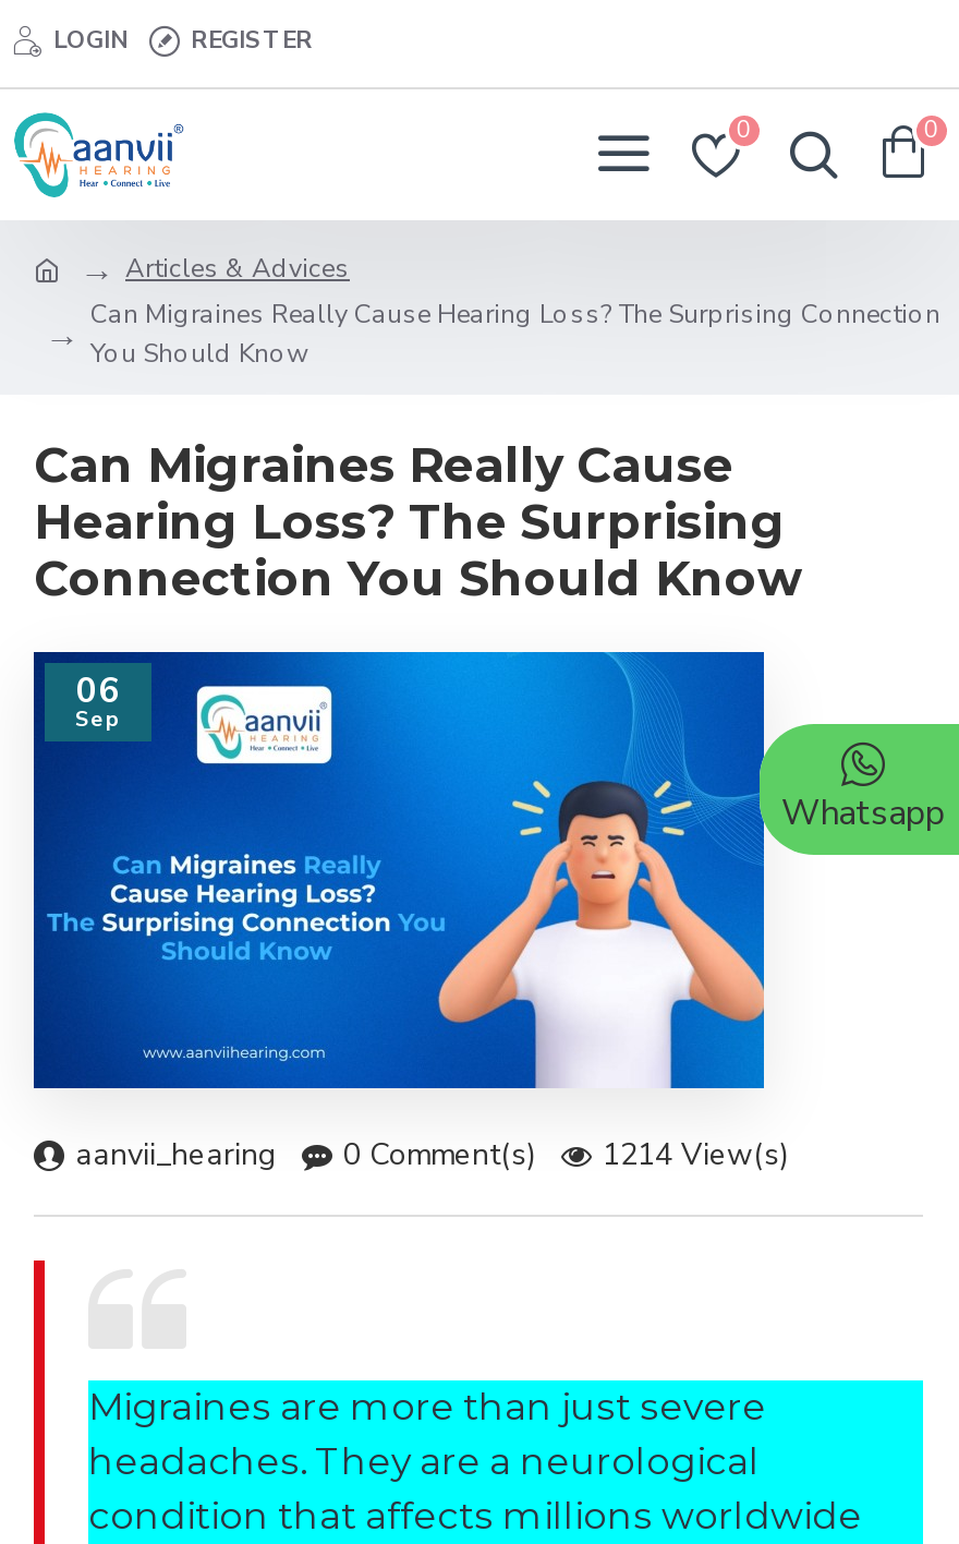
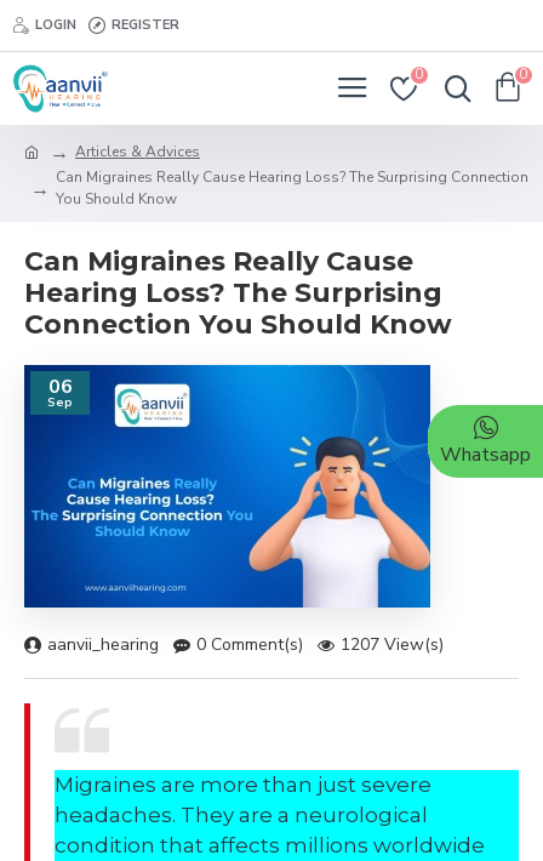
[75,1134,788,1175] aanvii_hearing 0 Comment(s) 1214 View(s) -> [47,633,444,656] aanvii_hearing 0 Comment(s) 1207 View(s)

